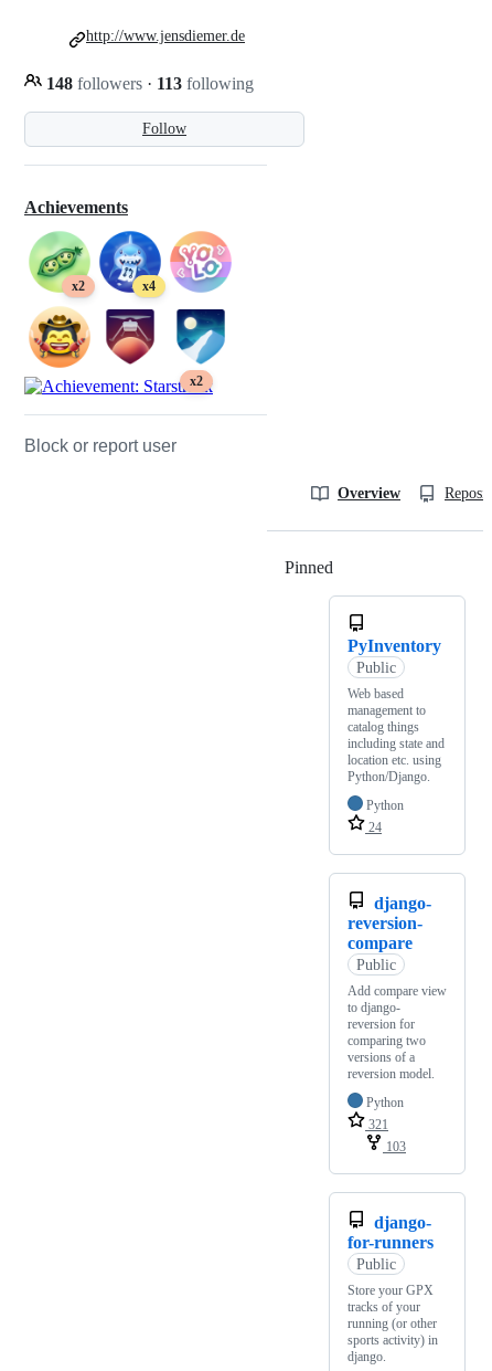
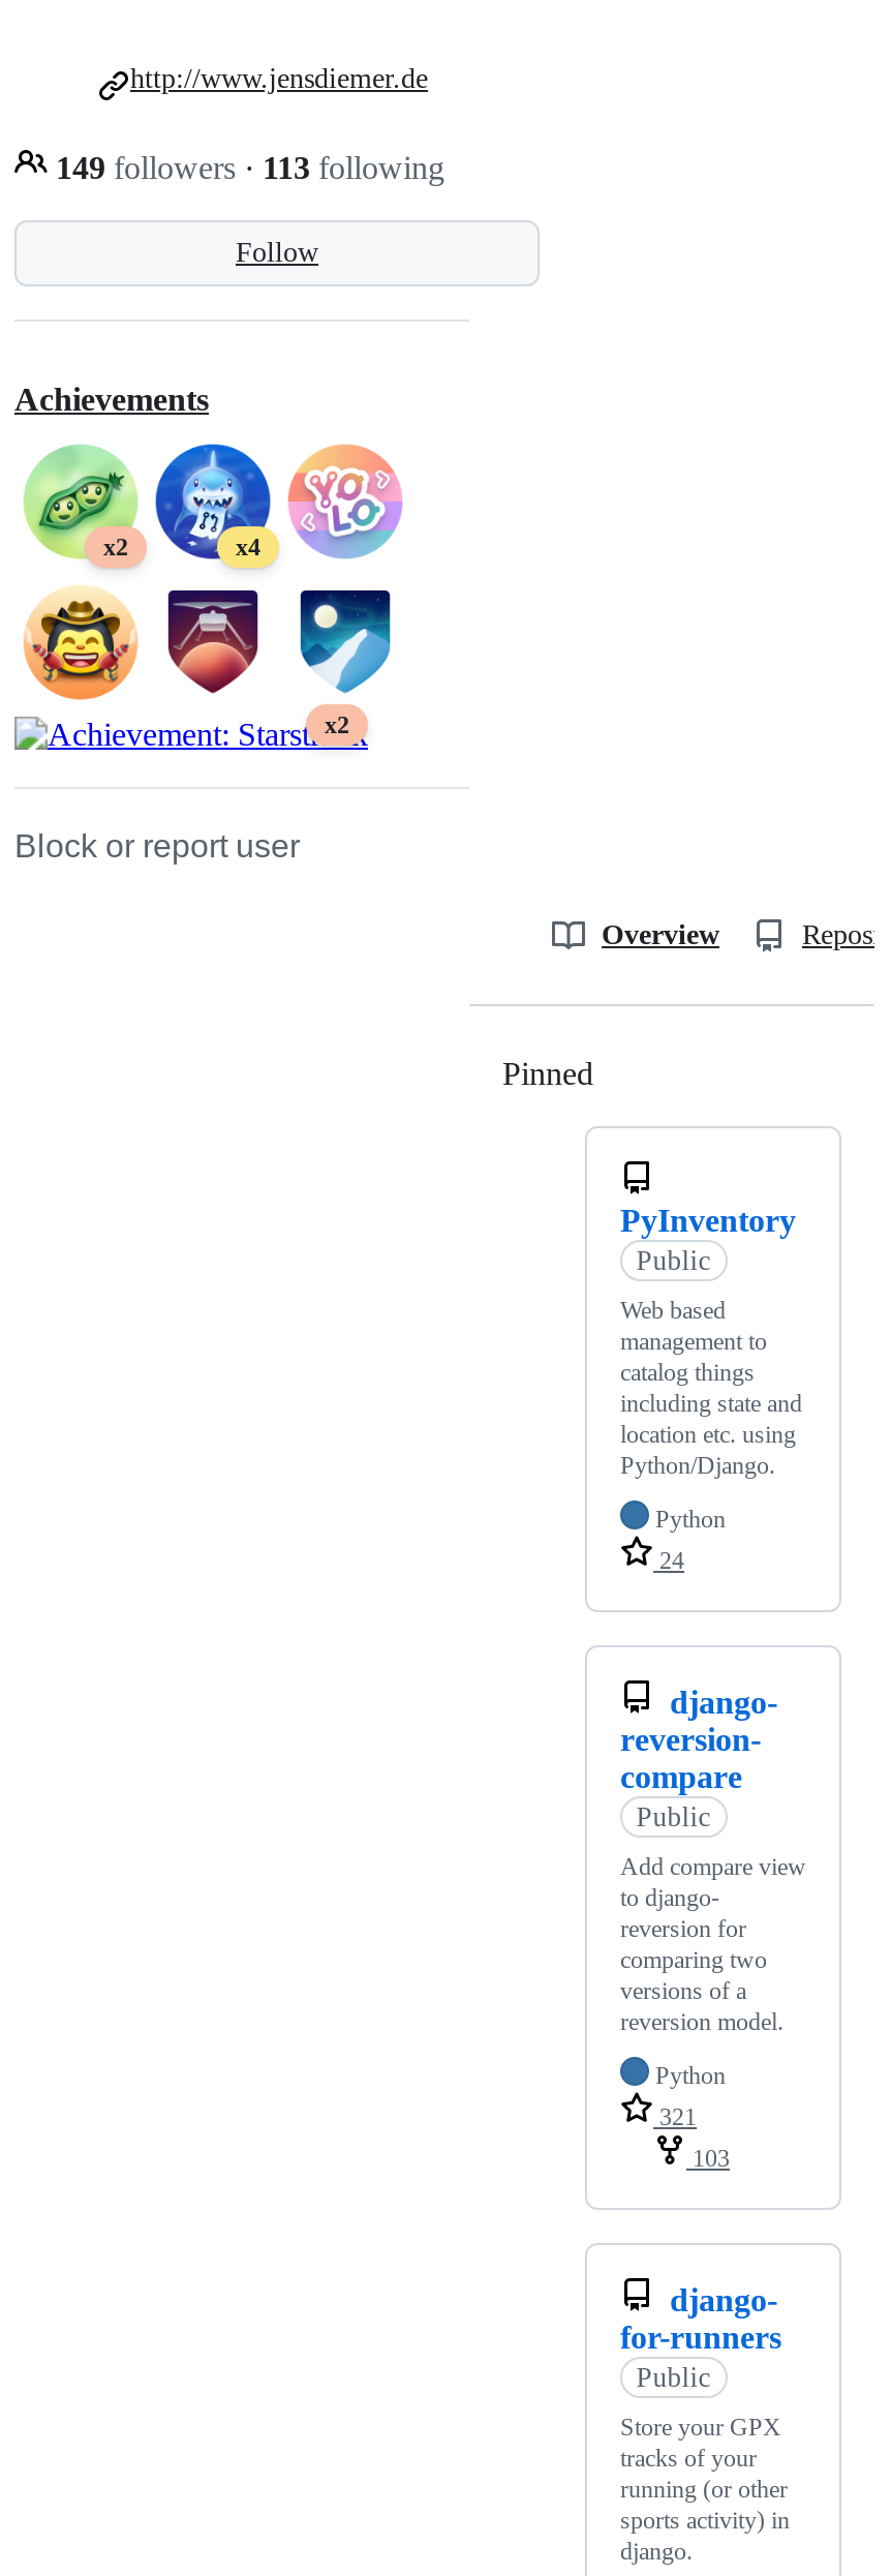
[46,74,254,93] 148 followers · 113 following -> [56,150,444,185] 149 followers · 113 following

